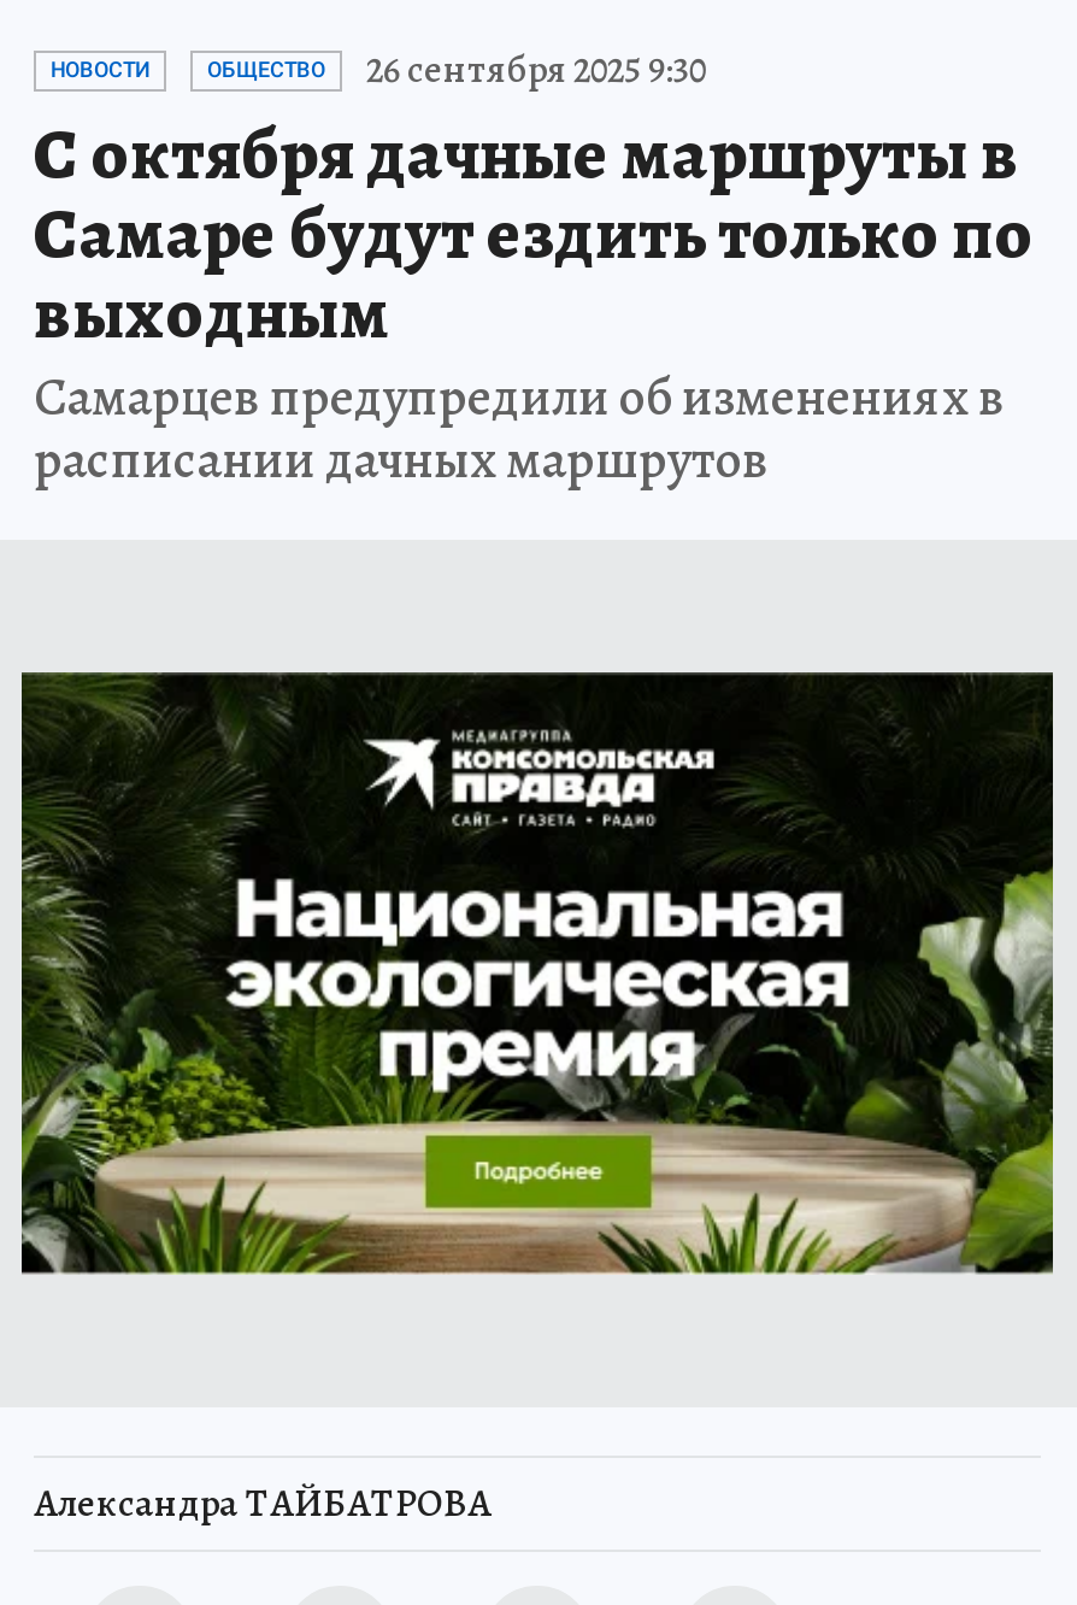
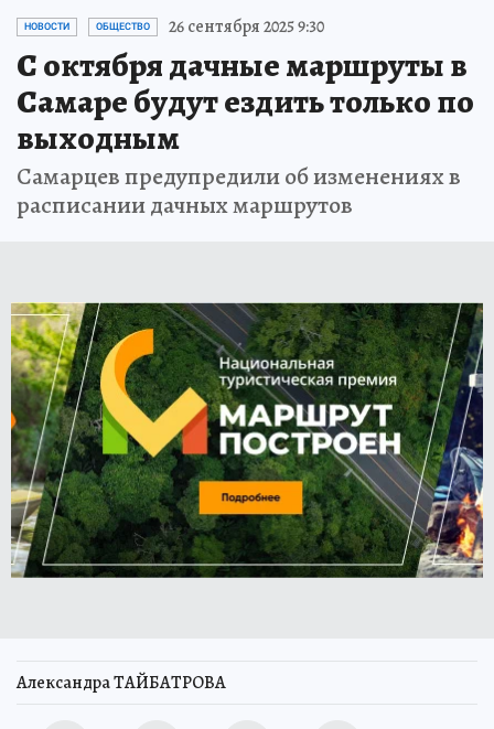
[19,670,1055,1275] [image] -> [10,302,484,579] [image]

